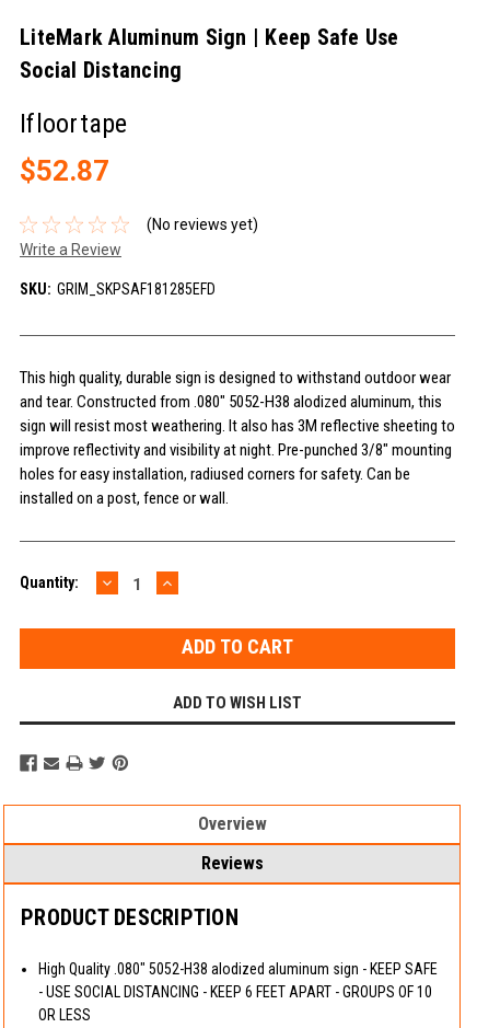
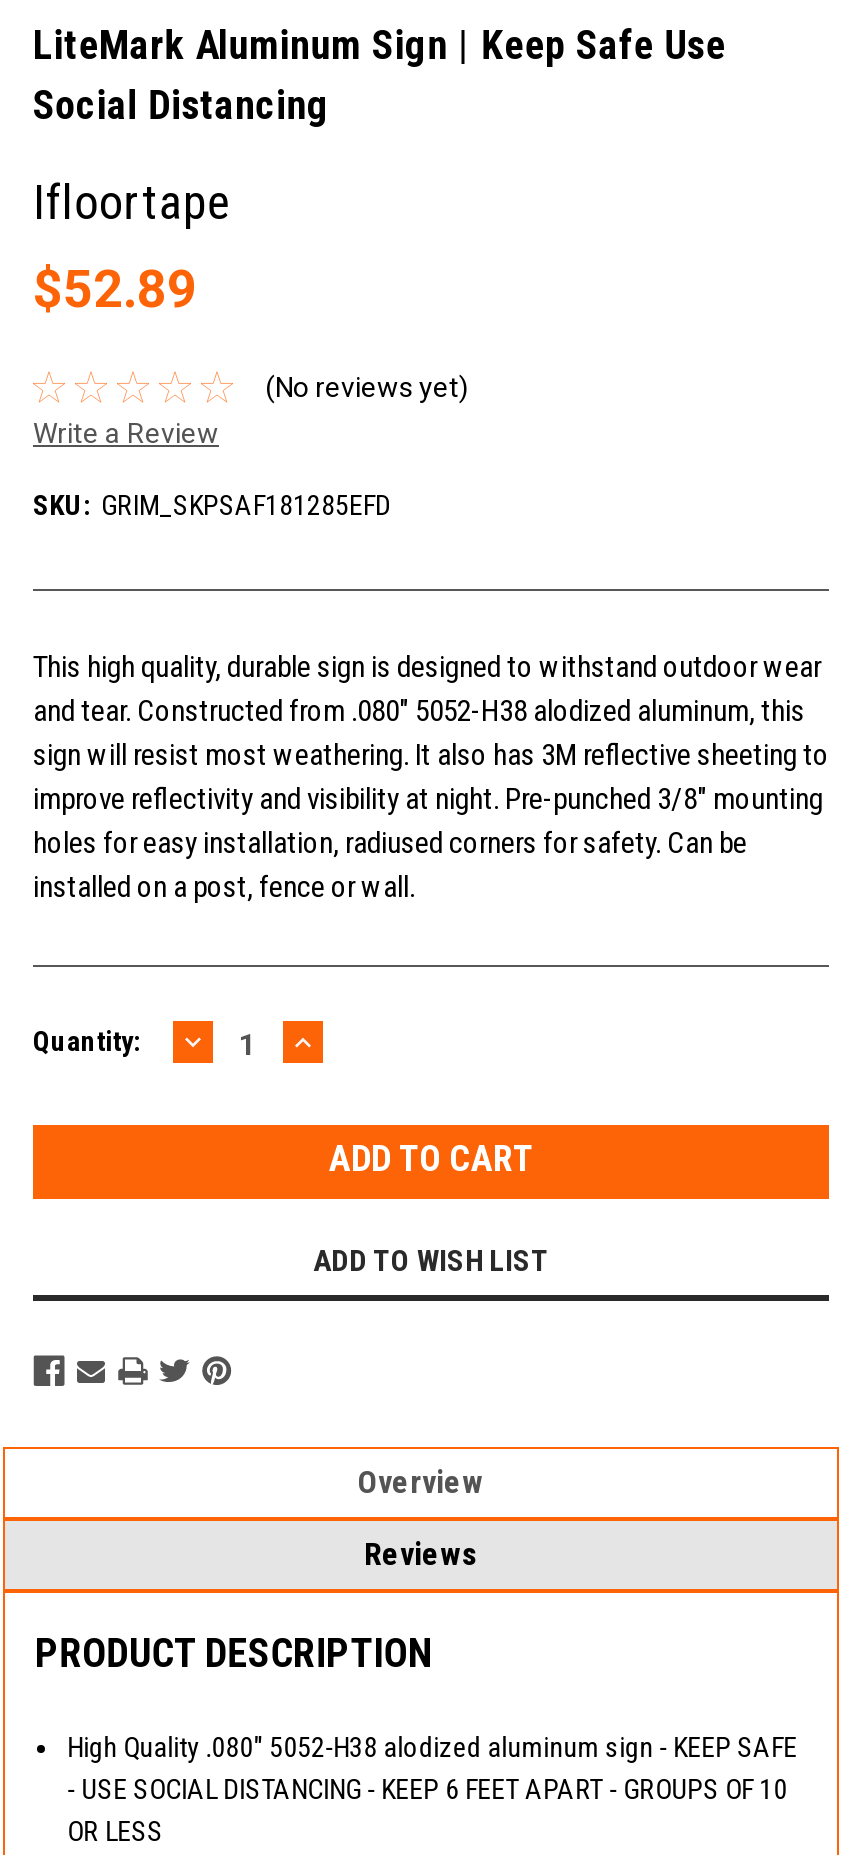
[20,155,109,188] $52.87 -> [33,260,197,320] $52.89

